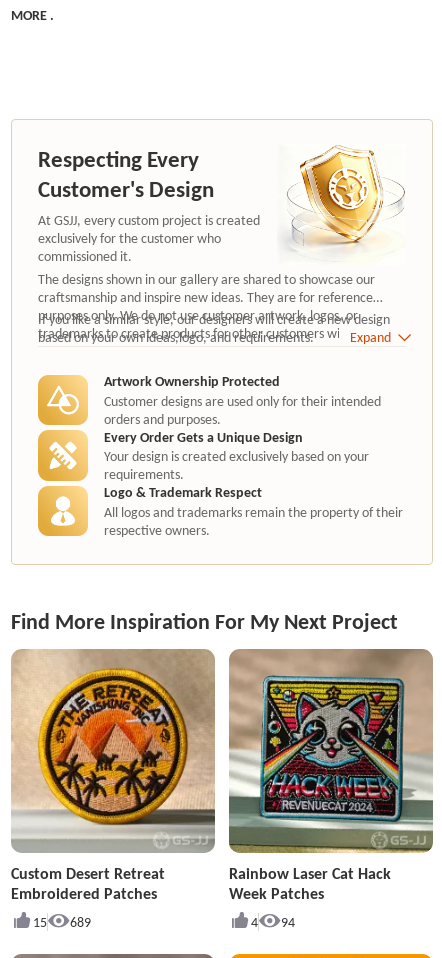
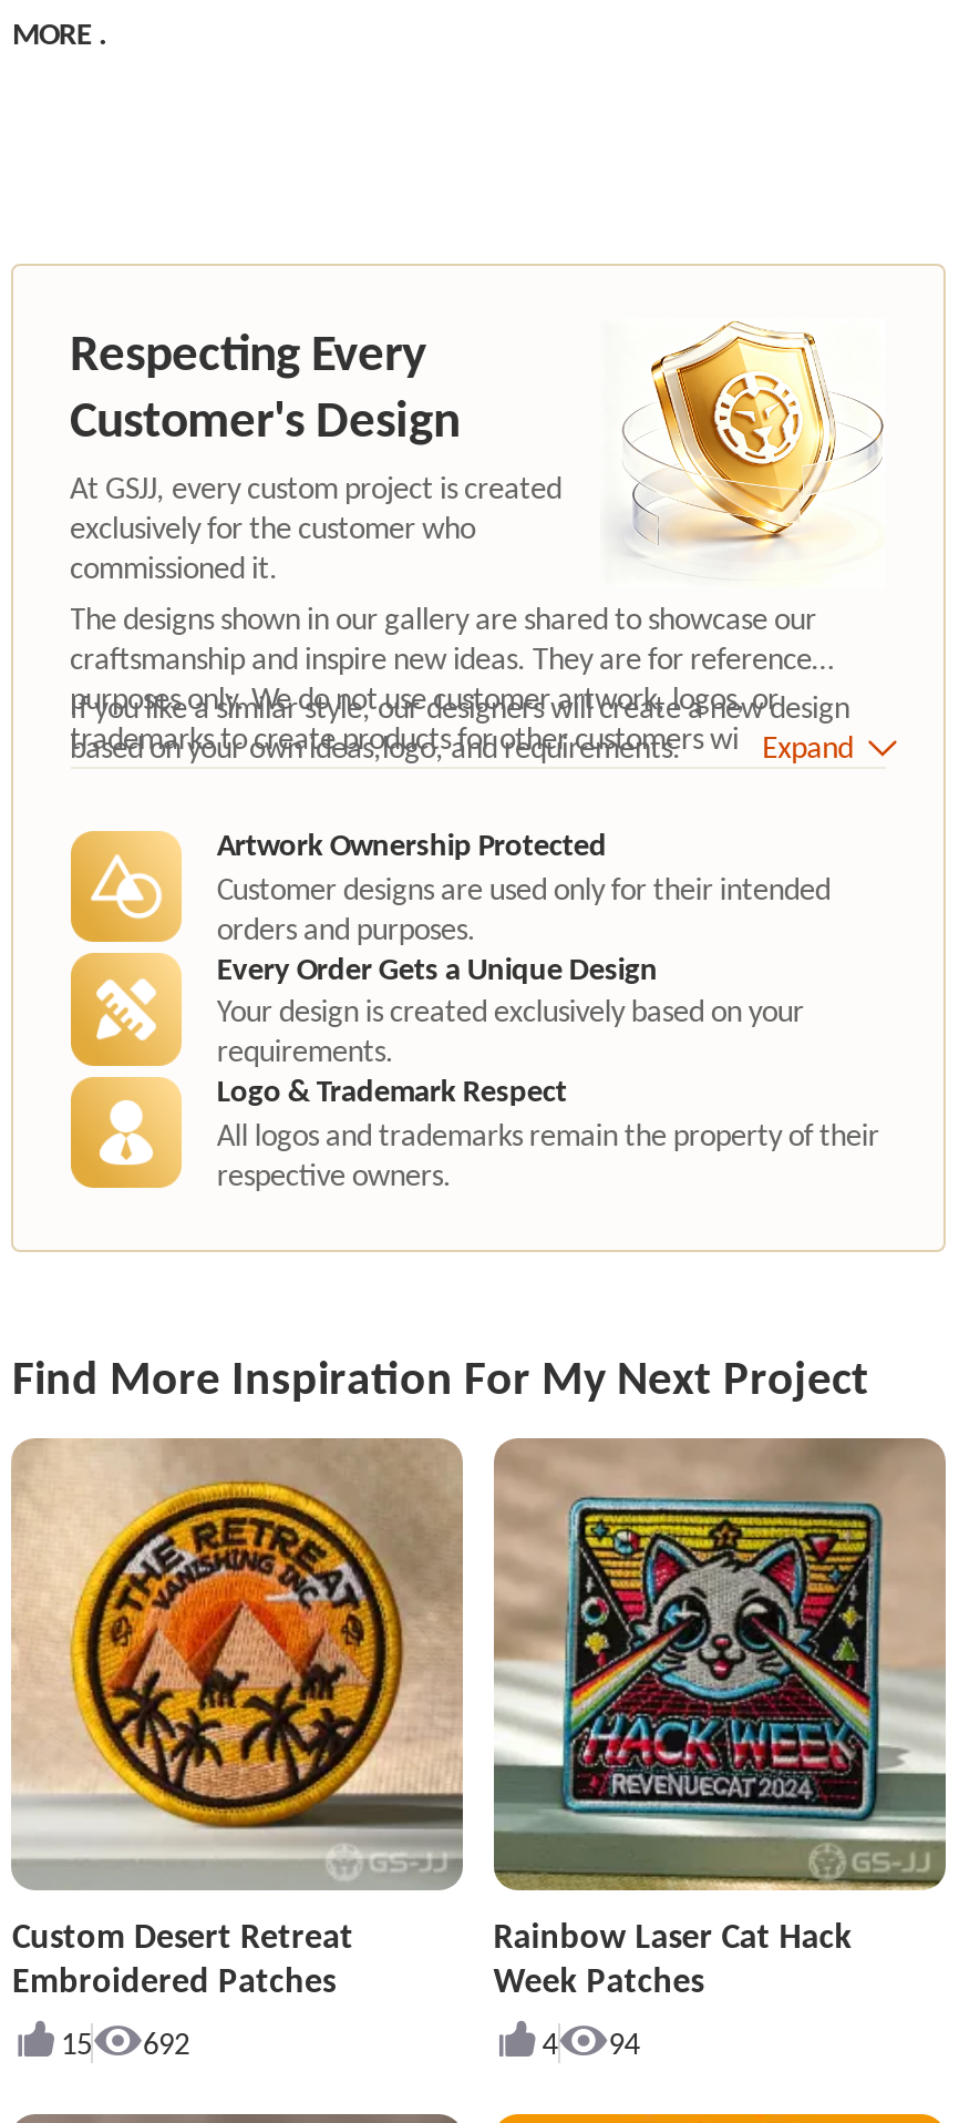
[33,913,91,931] 15 689 -> [61,2023,189,2063] 15 692

